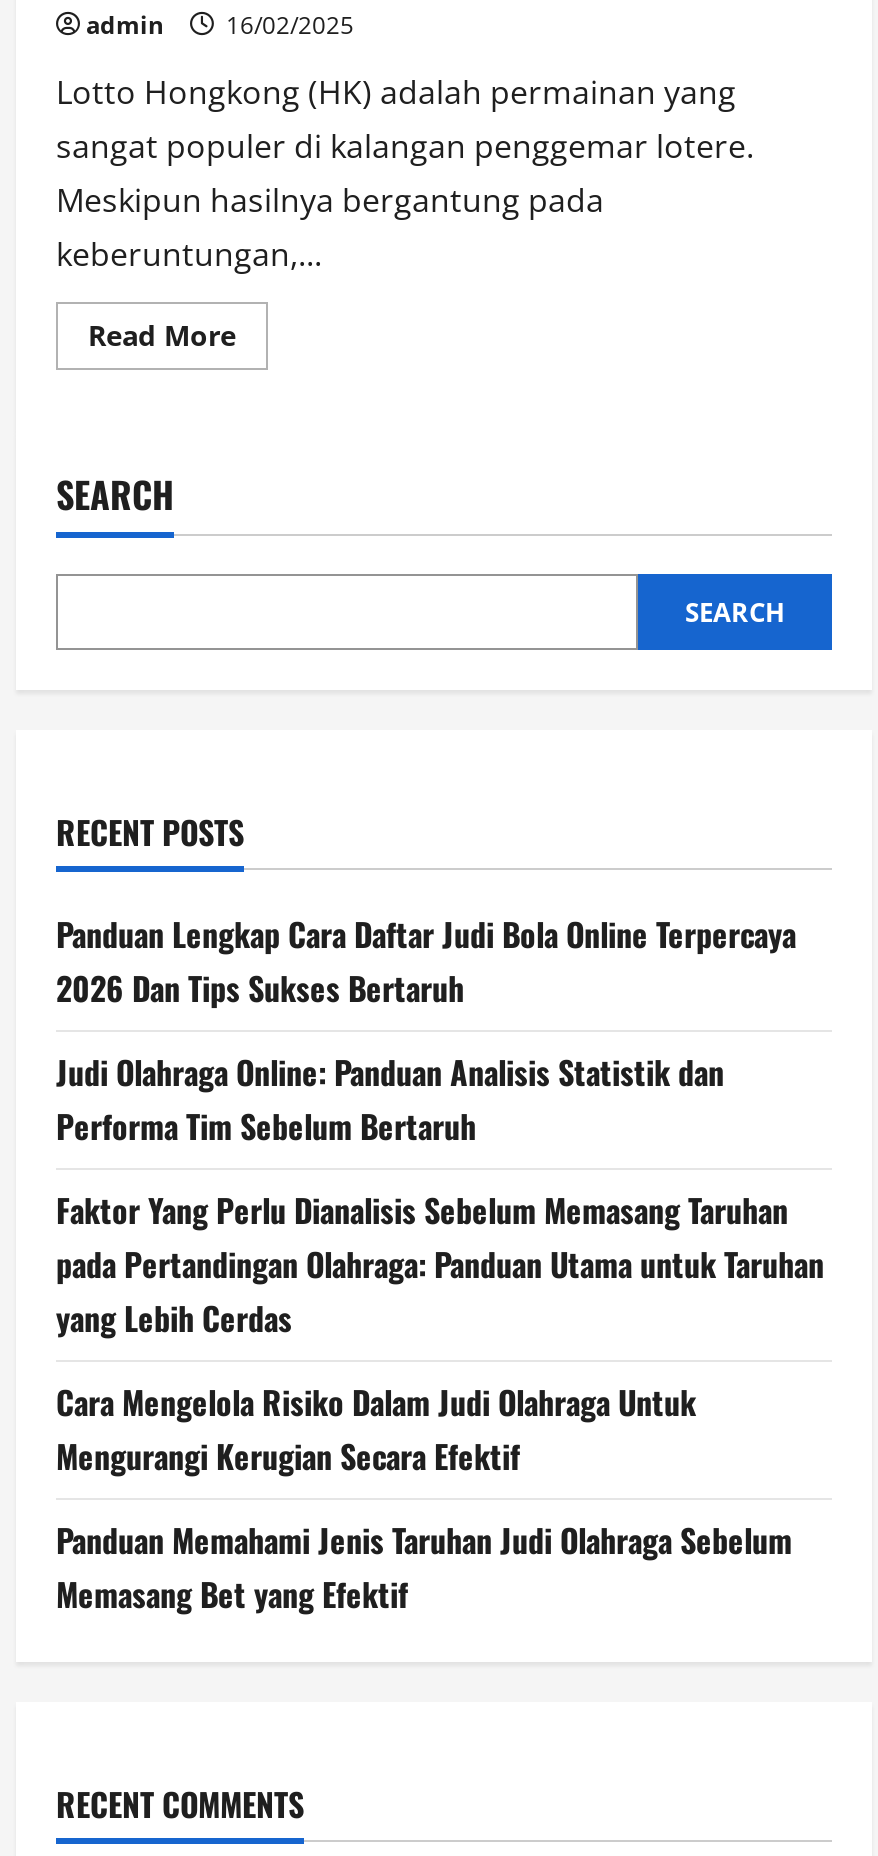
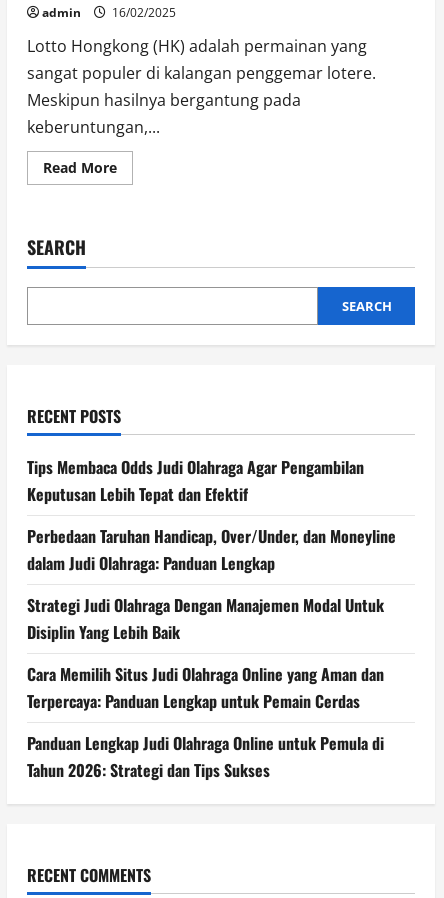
[56,909,796,1011] Panduan Lengkap Cara Daftar Judi Bola Online Terpercaya | 2026 Dan Tips Sukses Bertaruh -> [27,455,364,506] Tips Membaca Odds Judi Olahraga Agar Pengambilan | Keputusan Lebih Tepat dan Efektif
[56,1047,724,1149] Judi Olahraga Online: Panduan Analisis Statistik dan | Performa Tim Sebelum Bertaruh -> [27,524,396,575] Perbedaan Taruhan Handicap, Over/Under, dan Moneyline | dalam Judi Olahraga: Panduan Lengkap
[56,1185,824,1341] Faktor Yang Perlu Dianalisis Sebelum Memasang Taruhan | pada Pertandingan Olahraga: Panduan Utama untuk Taruhan | yang Lebih Cerdas -> [27,593,384,644] Strategi Judi Olahraga Dengan Manajemen Modal Untuk | Disiplin Yang Lebih Baik
[56,1377,696,1479] Cara Mengelola Risiko Dalam Judi Olahraga Untuk | Mengurangi Kerugian Secara Efektif -> [27,662,384,713] Cara Memilih Situs Judi Olahraga Online yang Aman dan | Terpercaya: Panduan Lengkap untuk Pemain Cerdas
[56,1515,792,1617] Panduan Memahami Jenis Taruhan Judi Olahraga Sebelum | Memasang Bet yang Efektif -> [27,731,384,782] Panduan Lengkap Judi Olahraga Online untuk Pemula di | Tahun 2026: Strategi dan Tips Sukses

